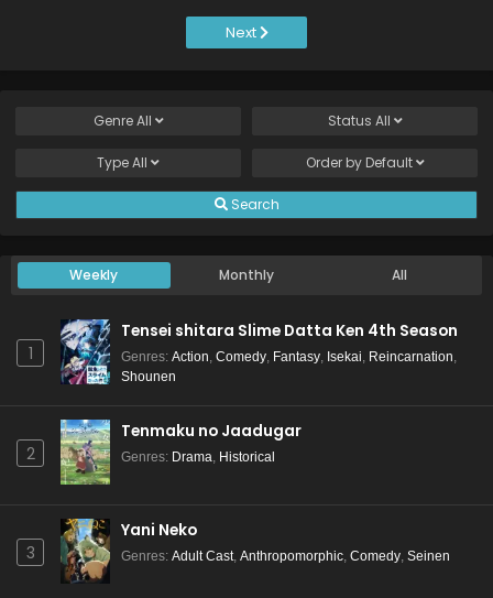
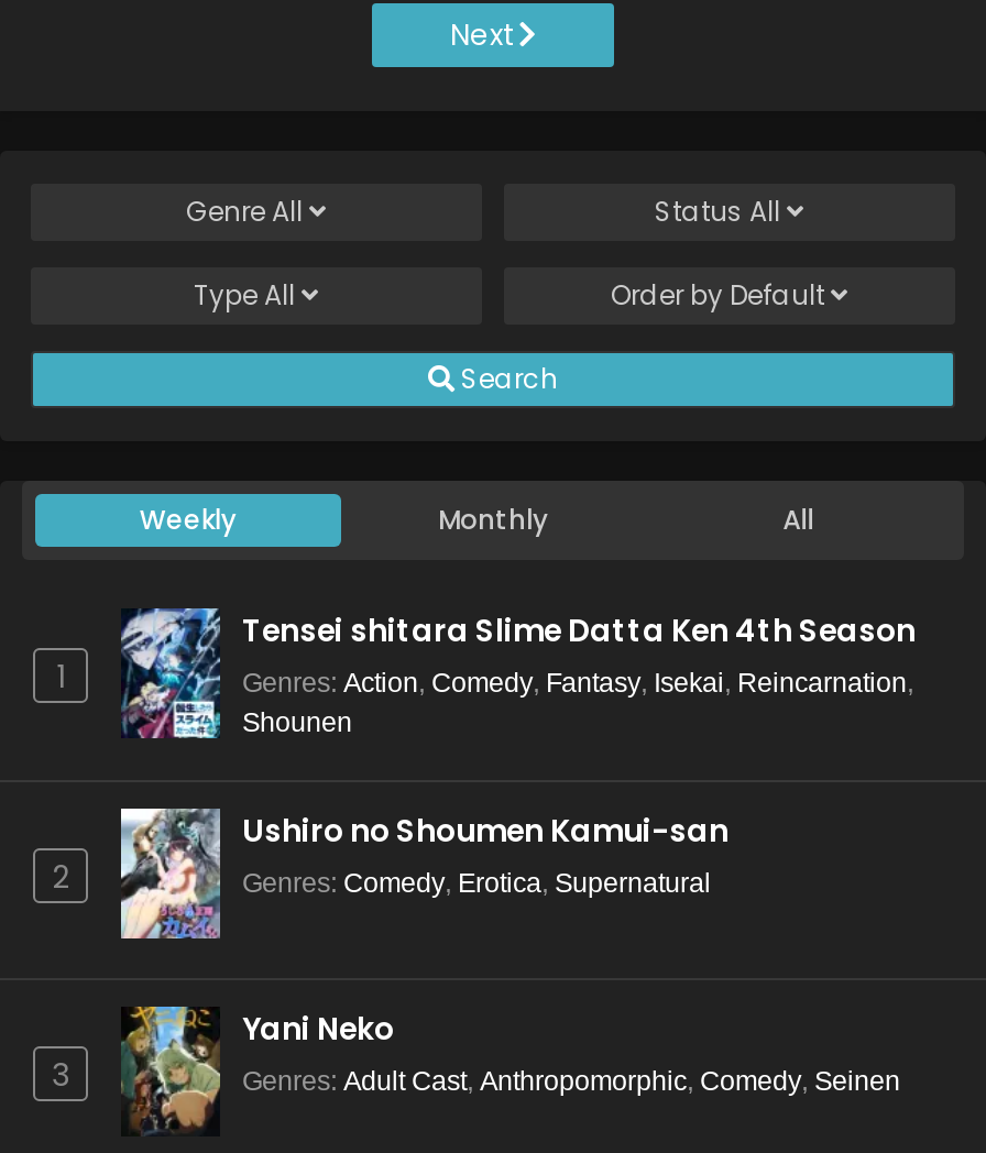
[59,418,302,486] [image] | Tenmaku no Jaadugar | Genres: Drama, Historical -> [119,806,728,941] [image] | Ushiro no Shoumen Kamui-san | Genres: Comedy, Erotica, Supernatural

